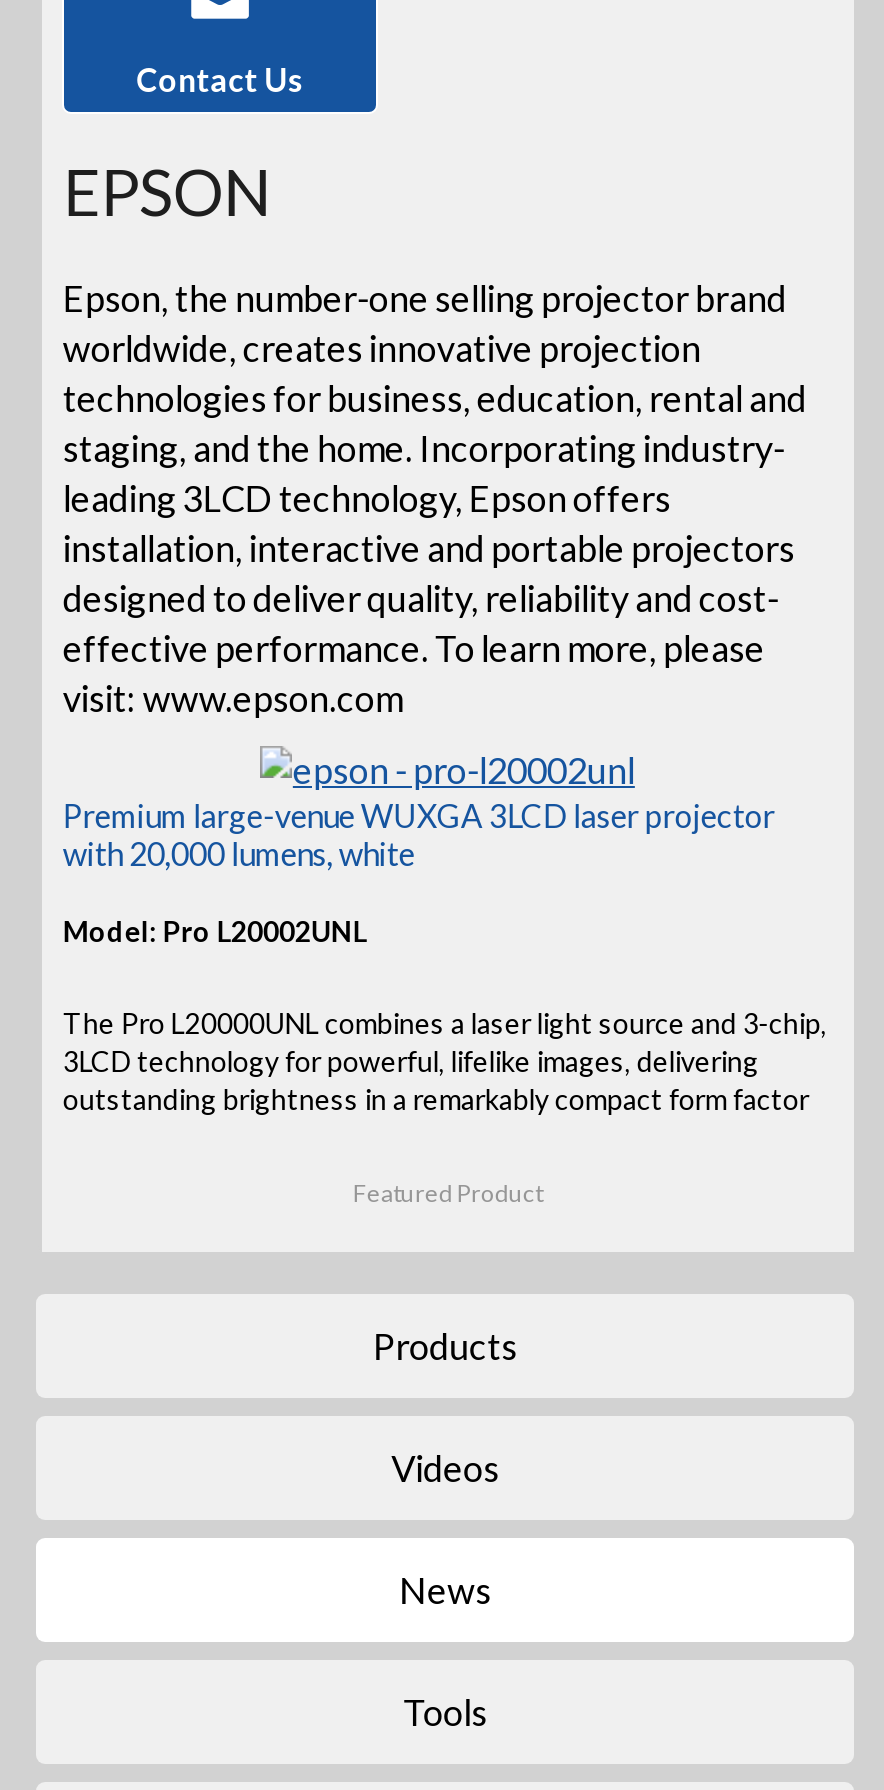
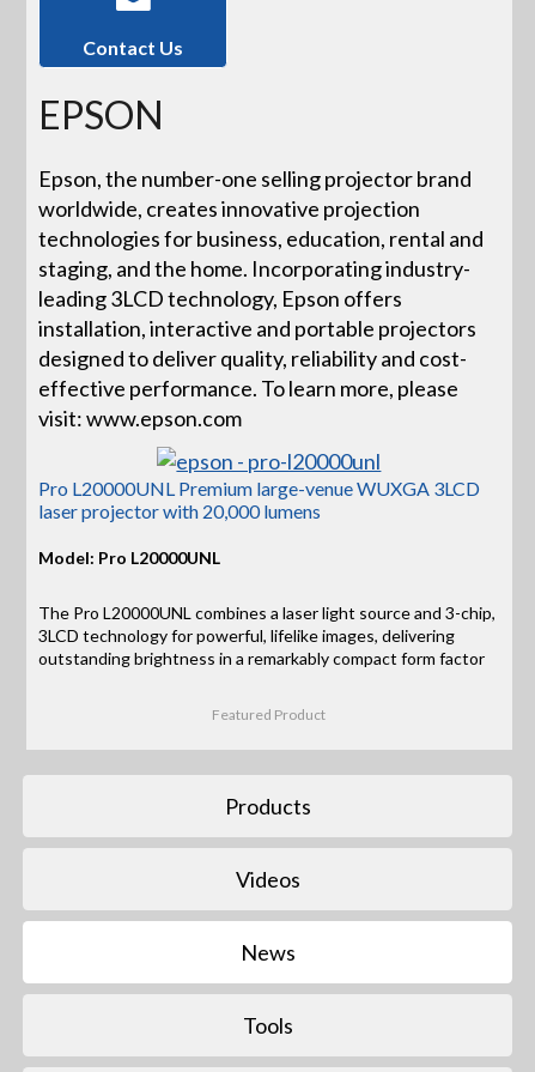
[63,795,775,871] Premium large-venue WUXGA 3LCD laser projector | with 20,000 lumens, white -> [39,476,480,522] Pro L20000UNL Premium large-venue WUXGA 3LCD | laser projector with 20,000 lumens
[63,914,367,948] Model: Pro L20002UNL -> [39,547,221,568] Model: Pro L20000UNL

